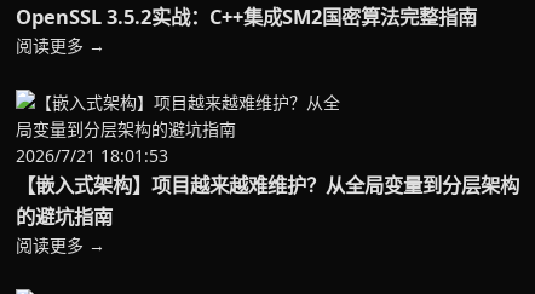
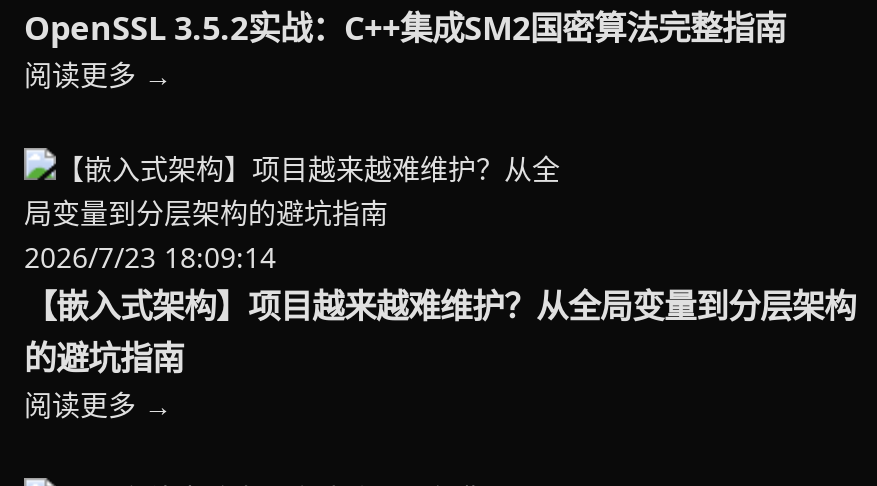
[16,144,168,167] 2026/7/21 18:01:53 -> [24,238,276,276] 2026/7/23 18:09:14

